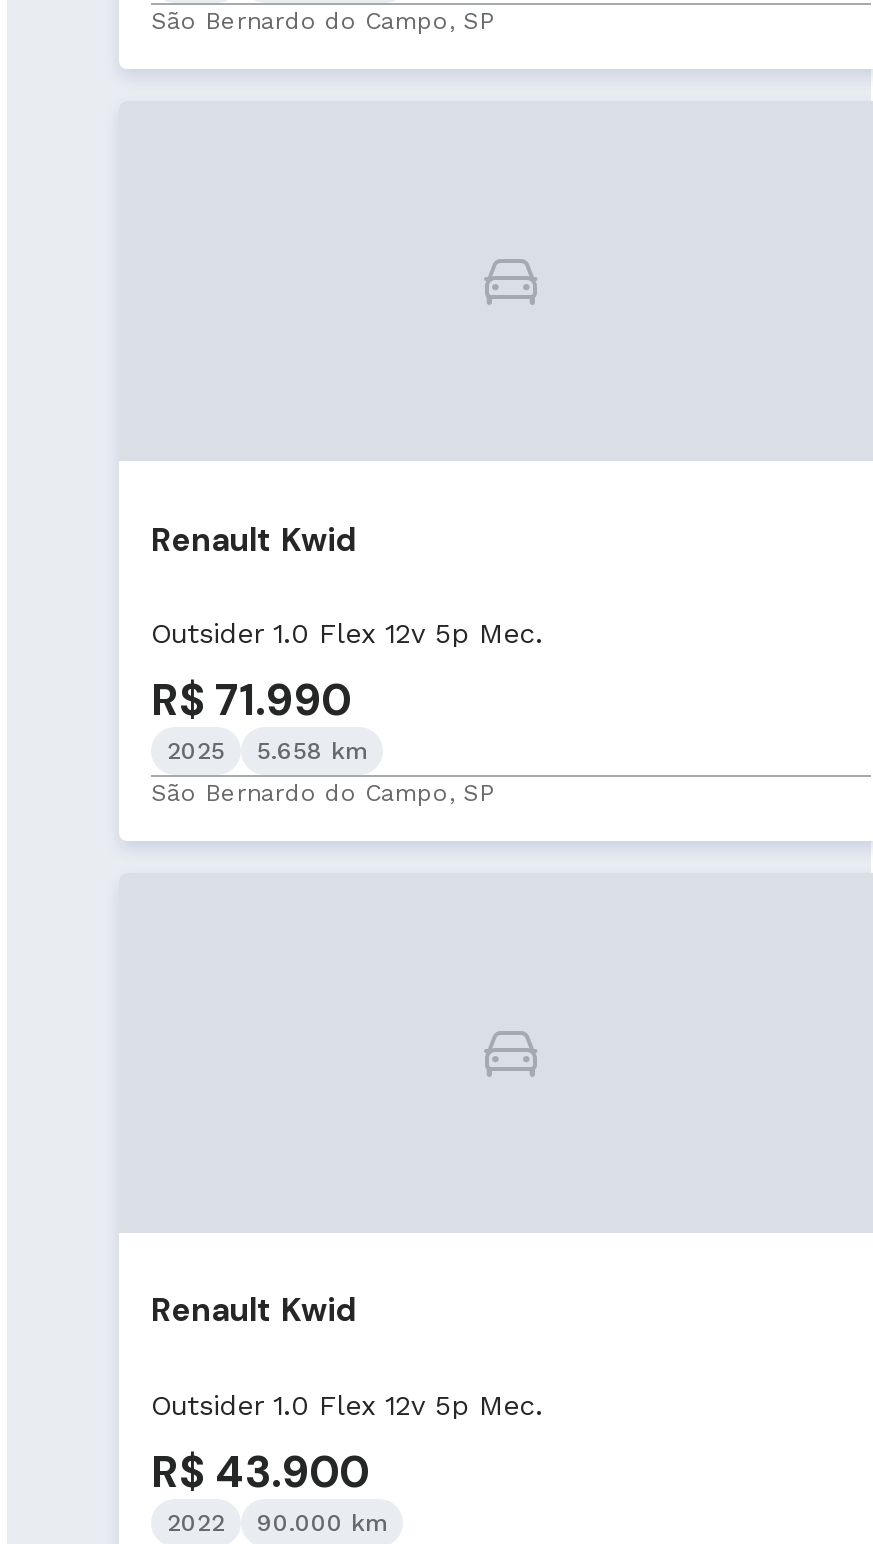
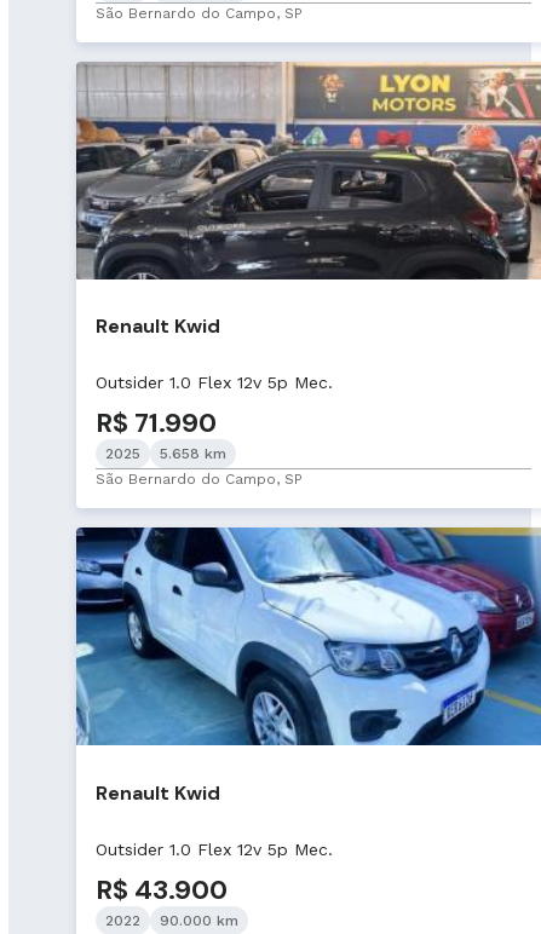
none -> [75,62,537,281] [image]
none -> [75,526,537,746] [image]

